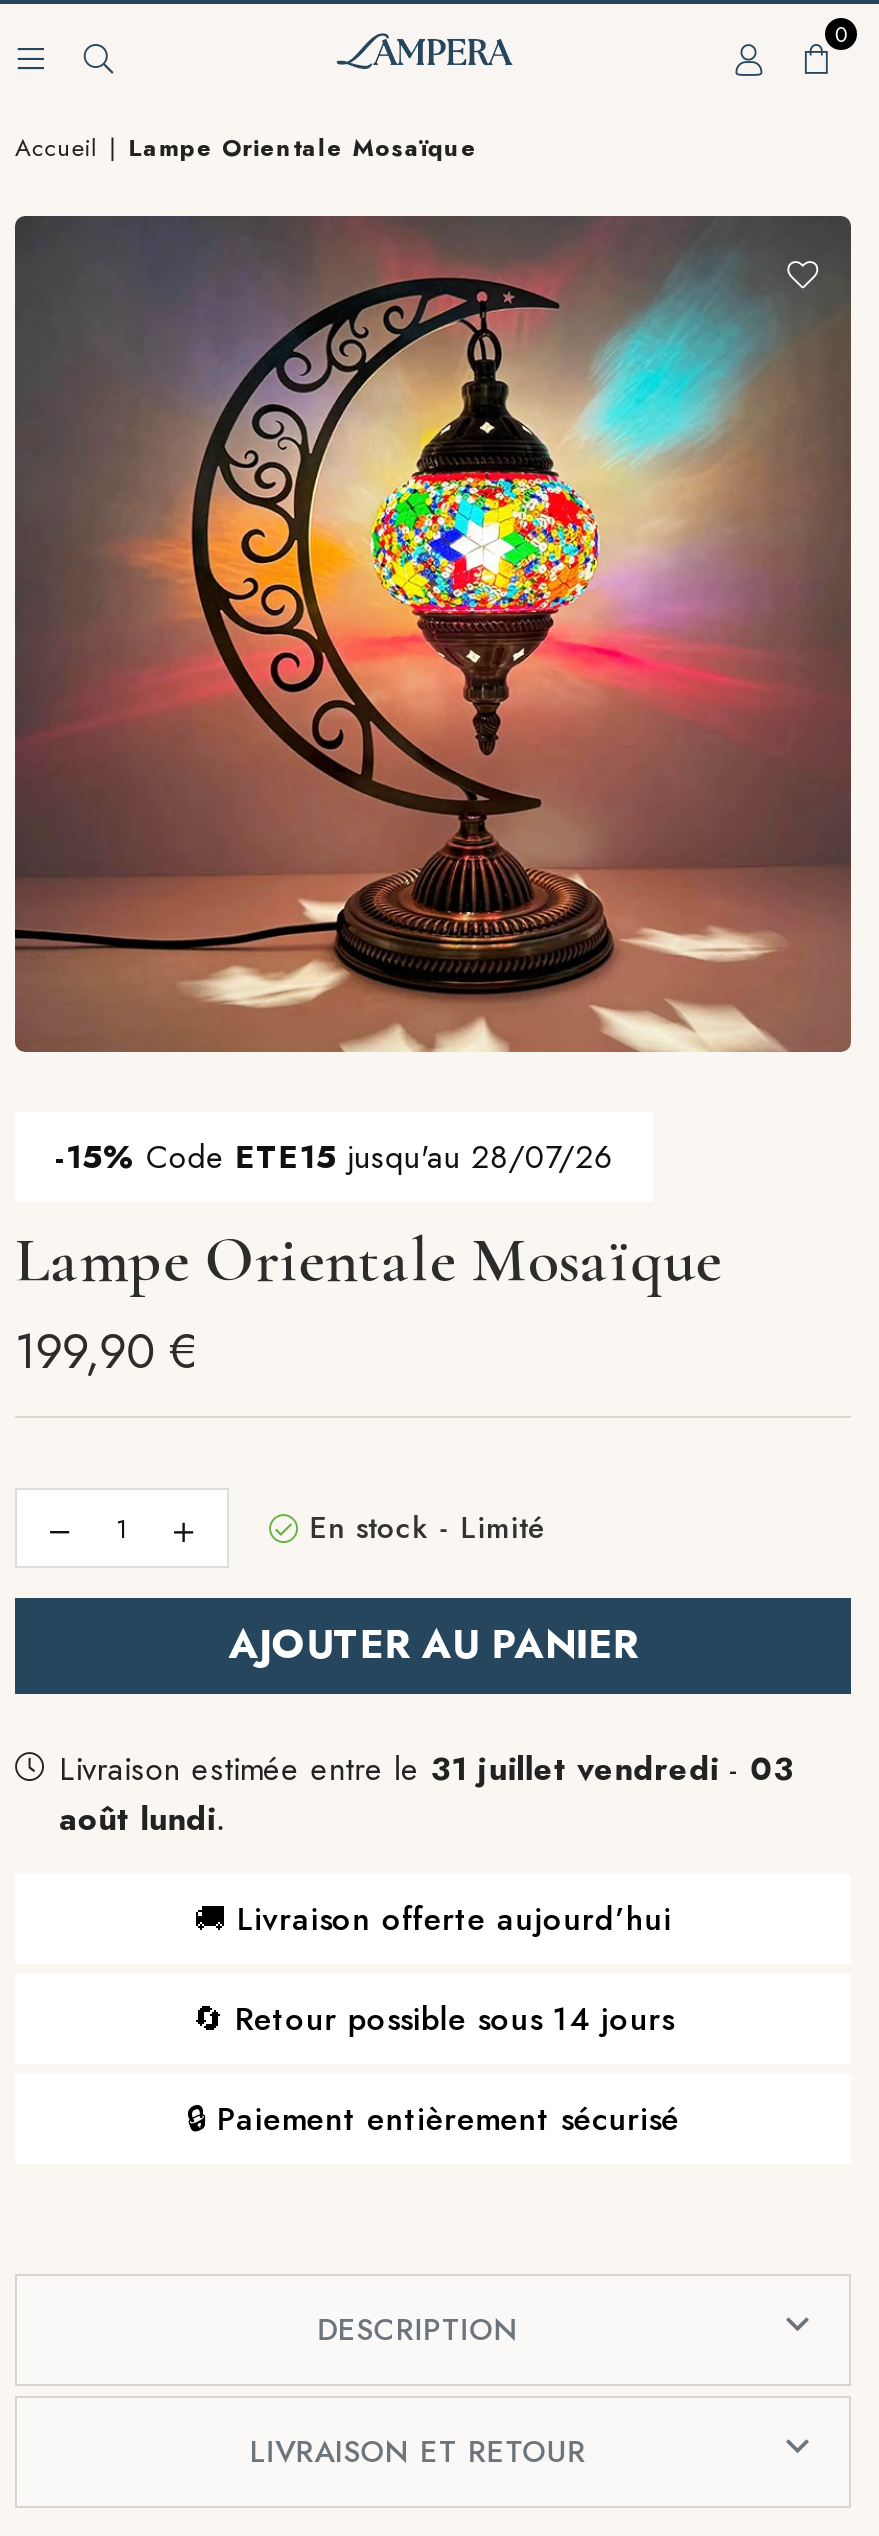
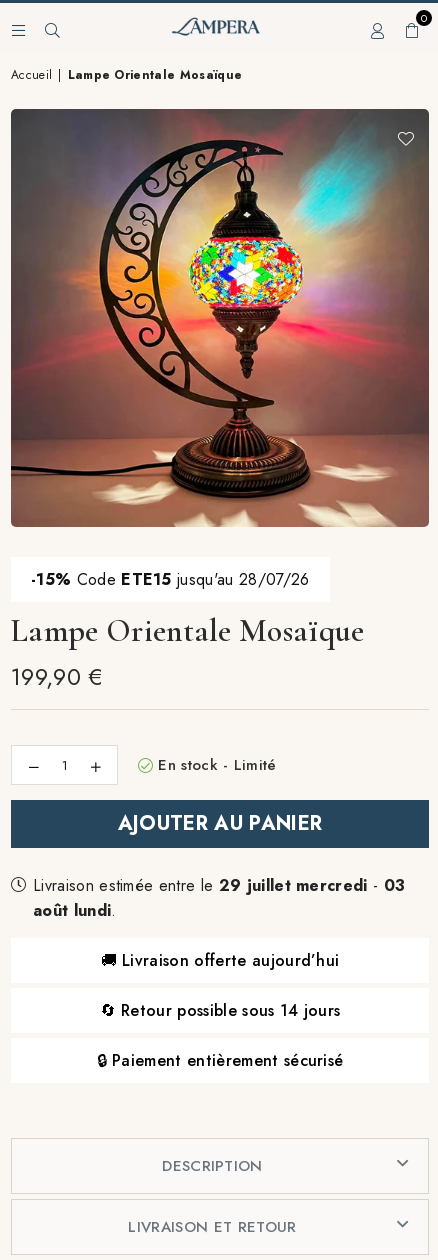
[59,1746,794,1792] Livraison estimée entre le 31 juillet vendredi - 03 -> [33,874,405,897] Livraison estimée entre le 29 juillet mercredi - 03

